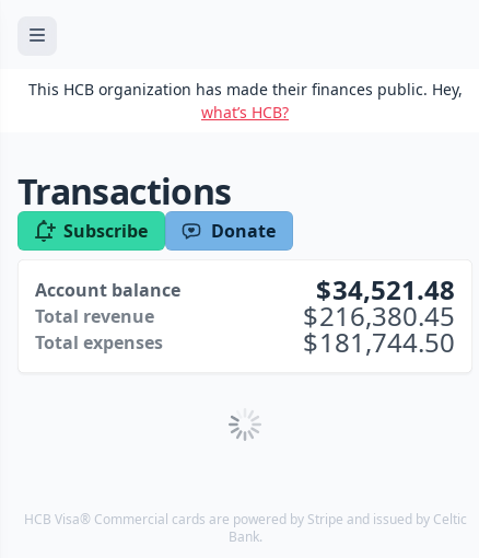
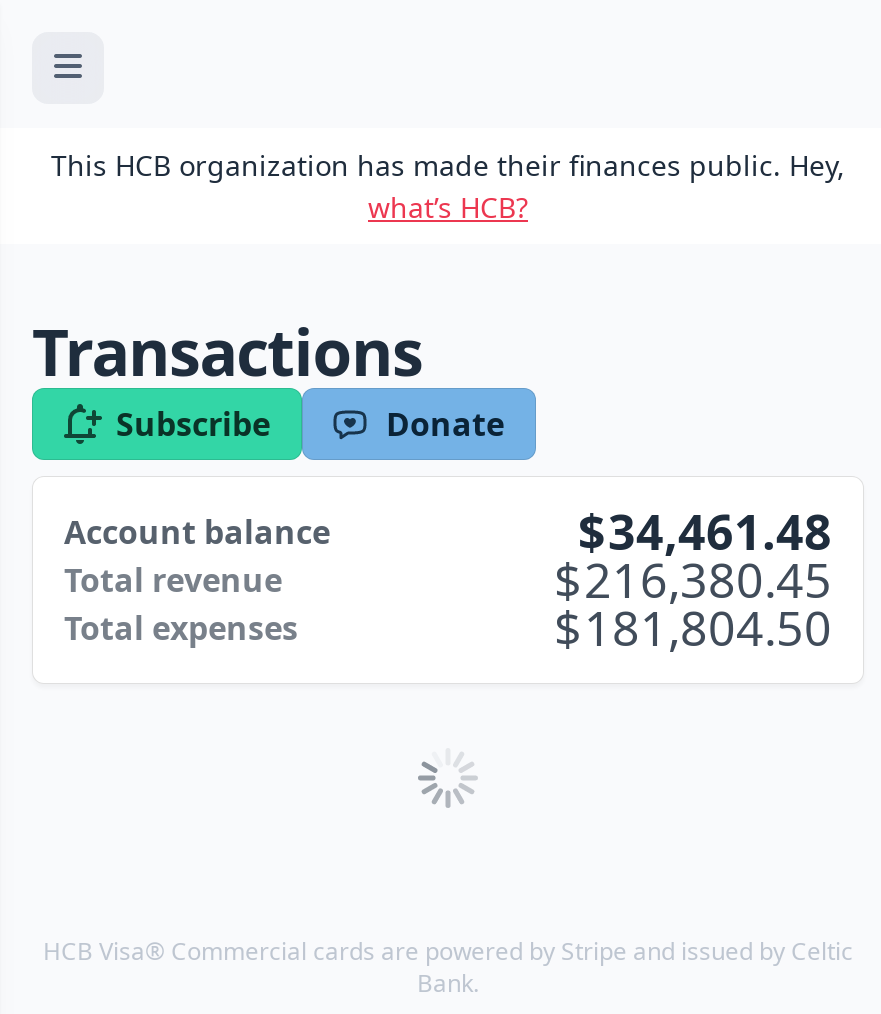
[326,271,455,307] 34,521.48 -> [596,498,832,564] 34,461.48
[313,324,455,360] 181,744.50 -> [572,594,832,660] 181,804.50

